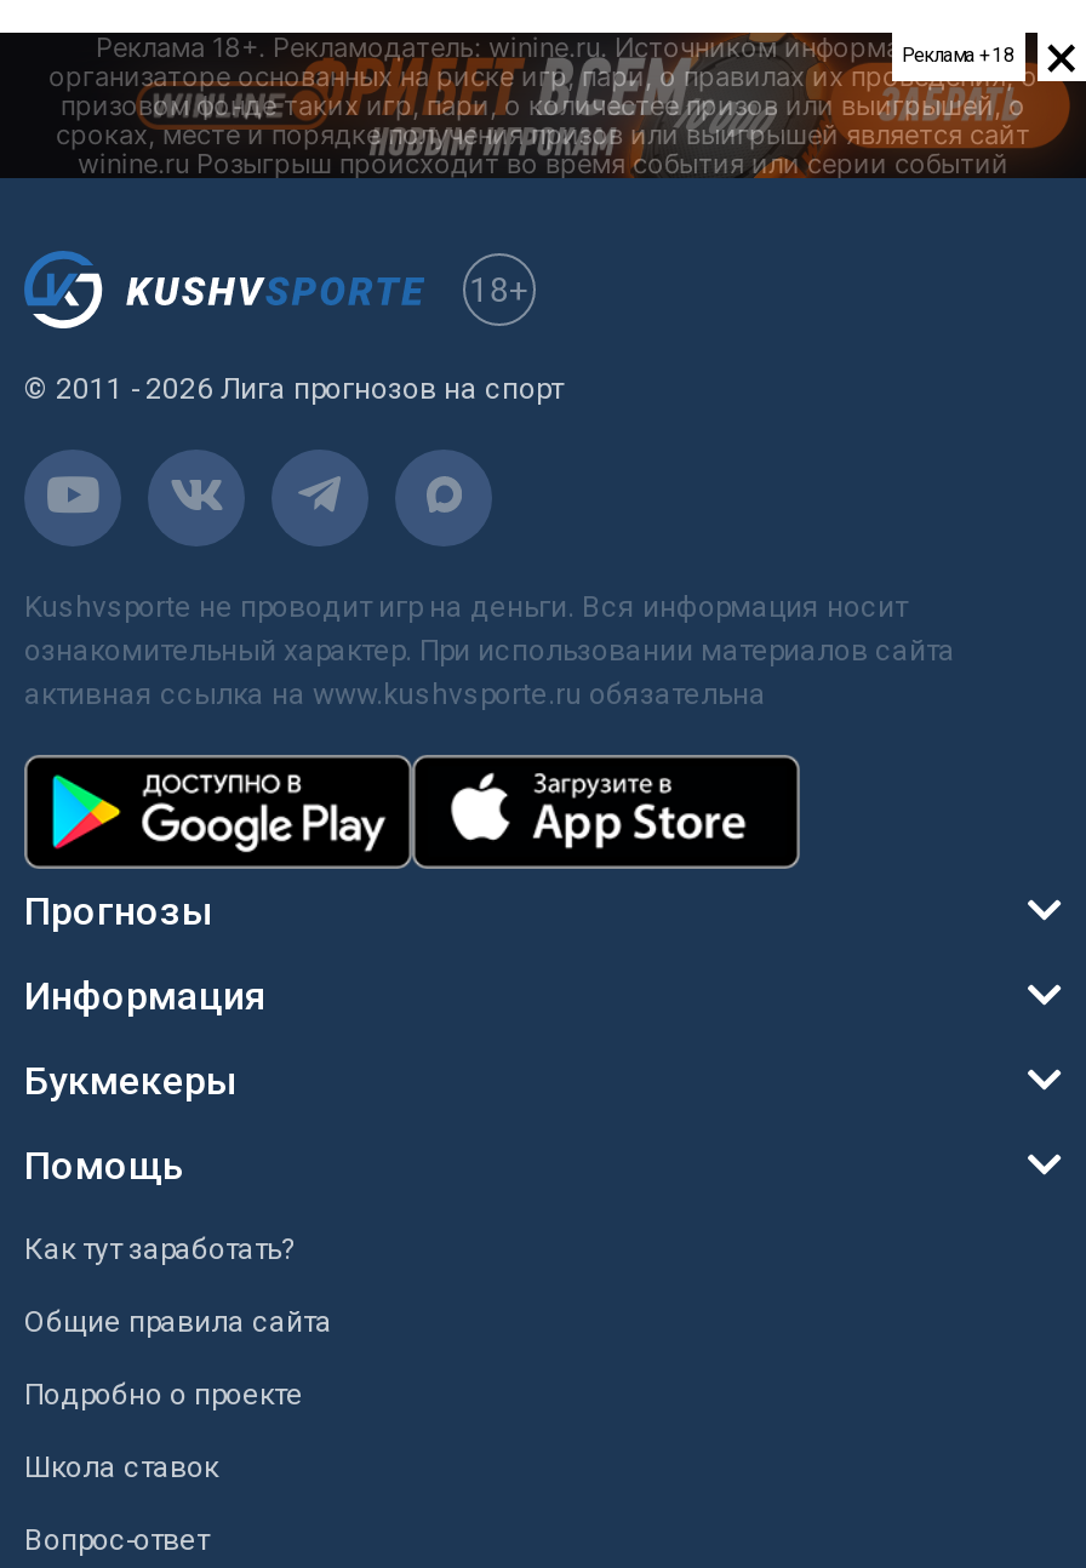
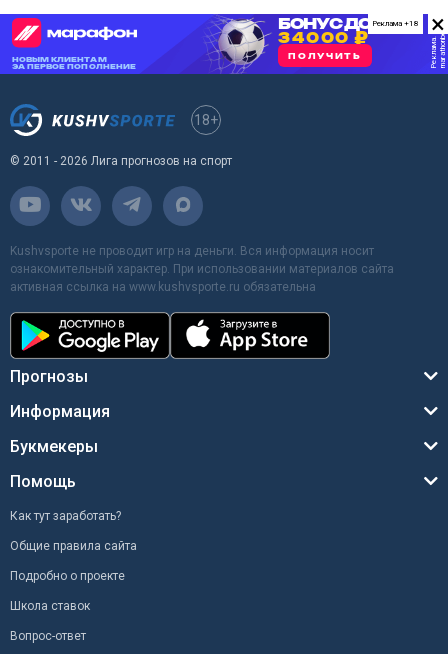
[7,30,1079,181] [image] -> [3,13,445,75] [image]

